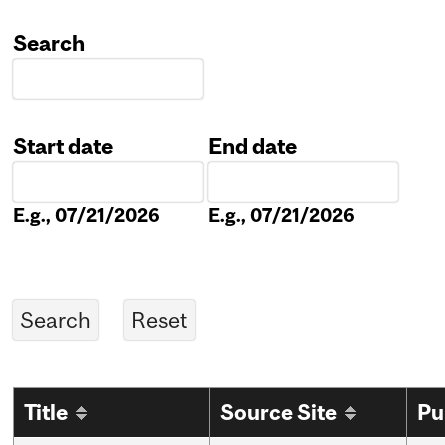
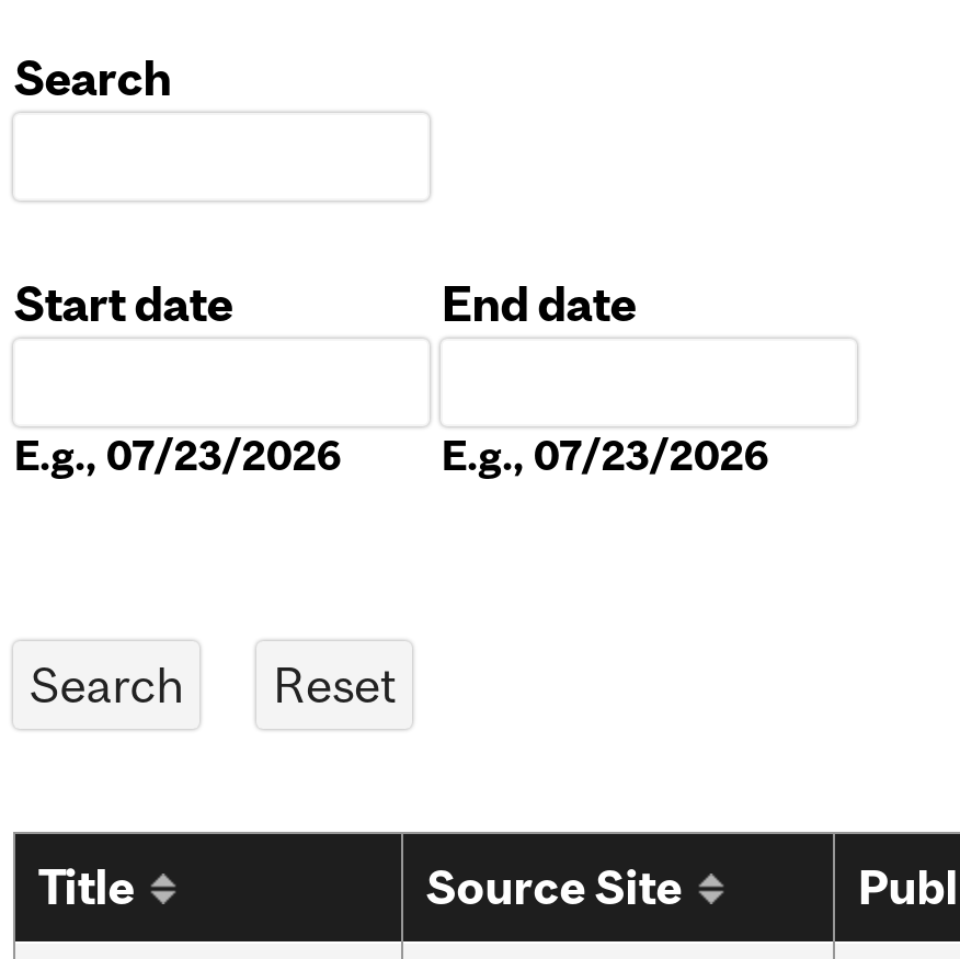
[13,204,160,226] E.g., 07/21/2026 -> [14,431,342,480] E.g., 07/23/2026
[208,204,355,226] E.g., 07/21/2026 -> [441,431,770,480] E.g., 07/23/2026

